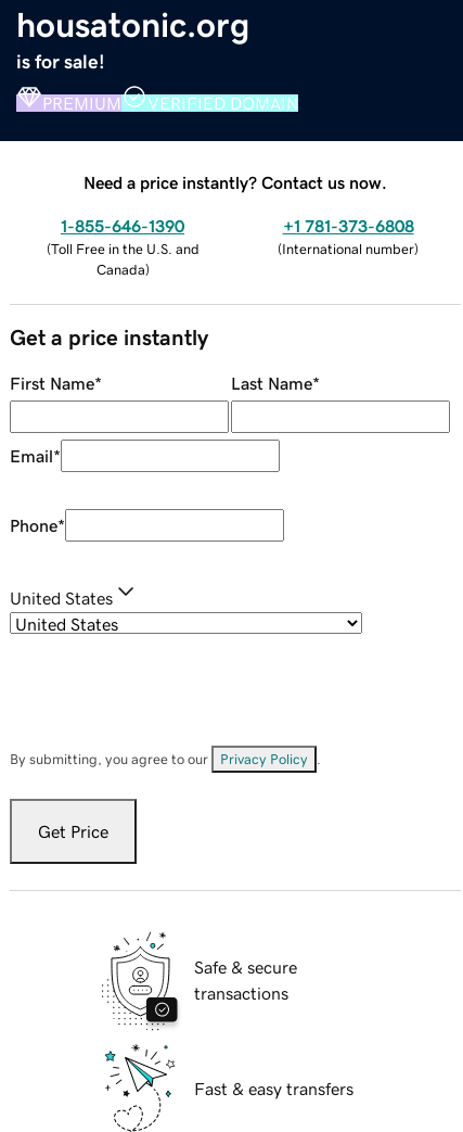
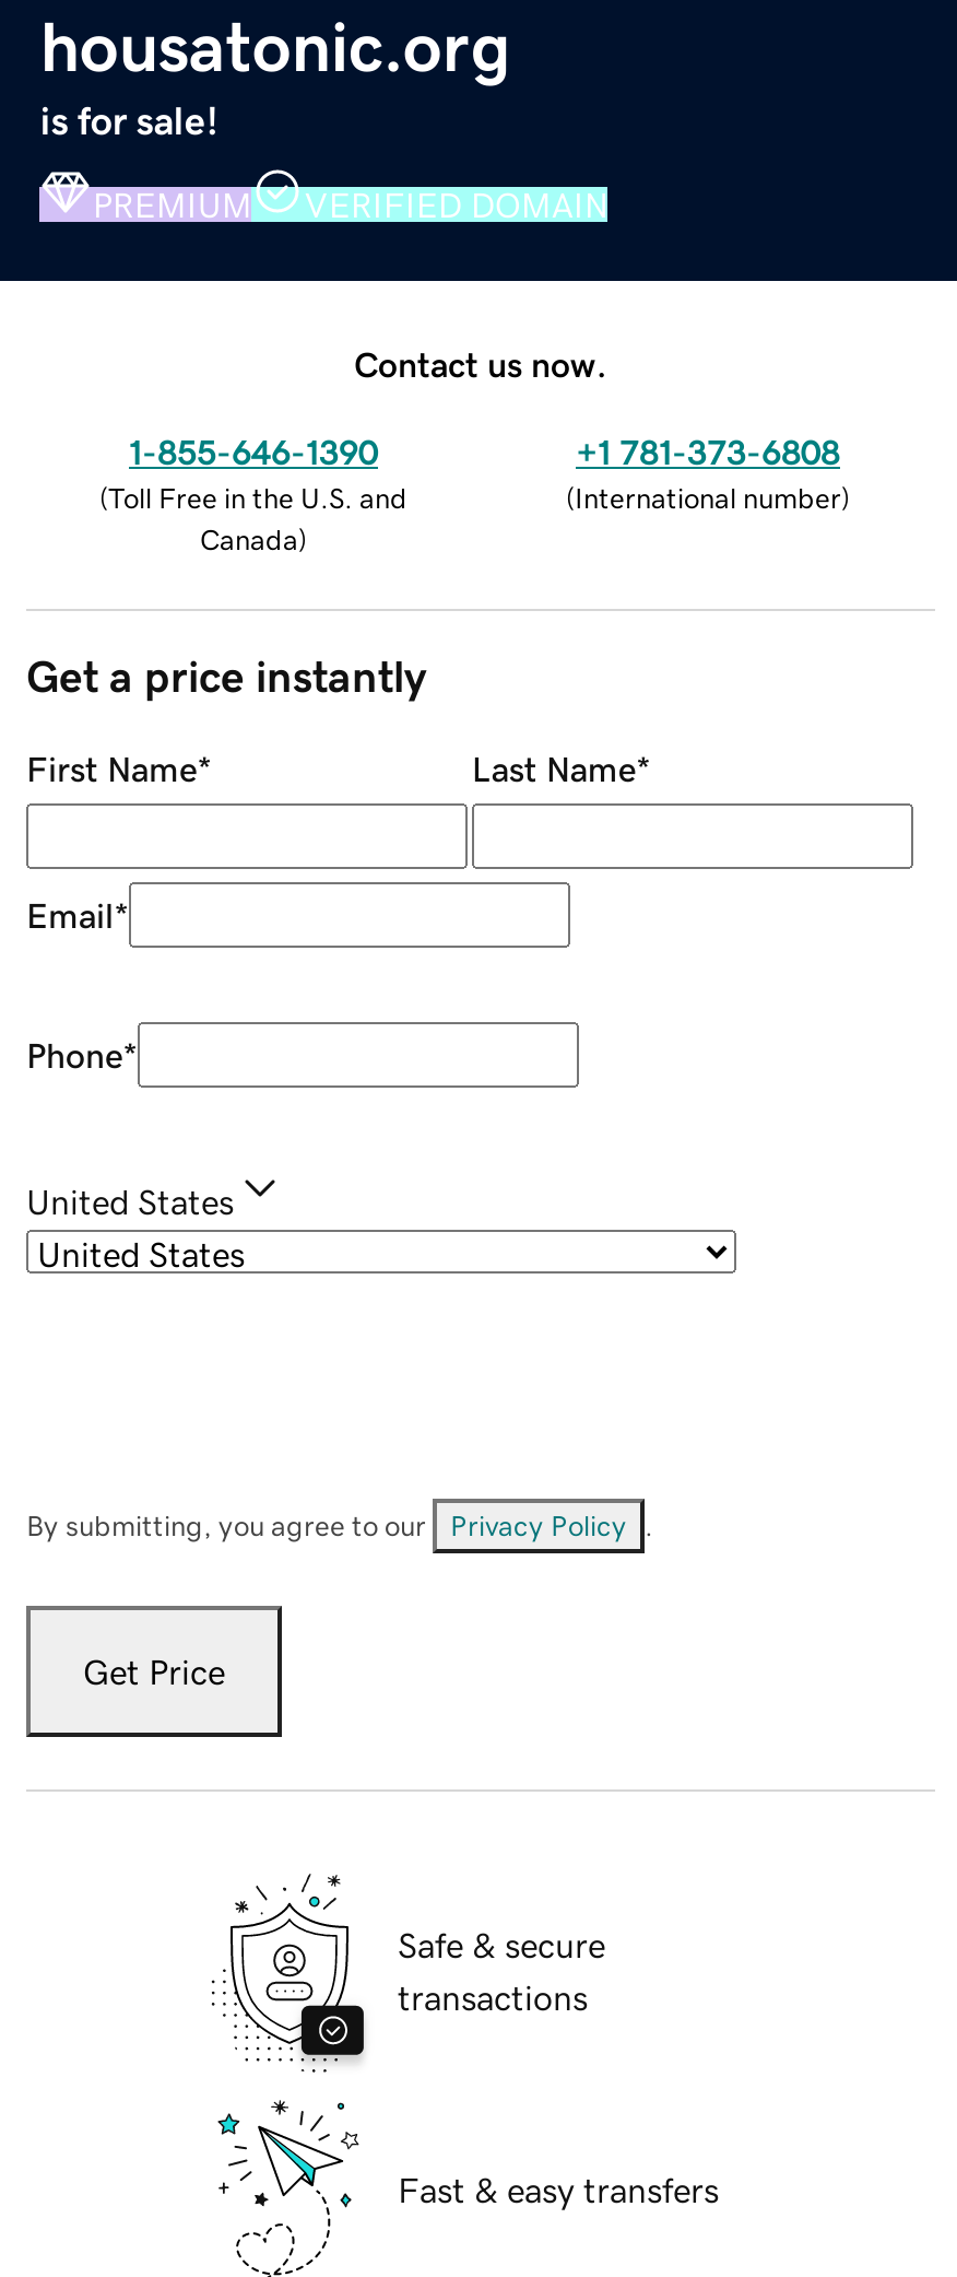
[83,173,387,191] Need a price instantly? Contact us now. -> [354,346,607,381] Contact us now.

